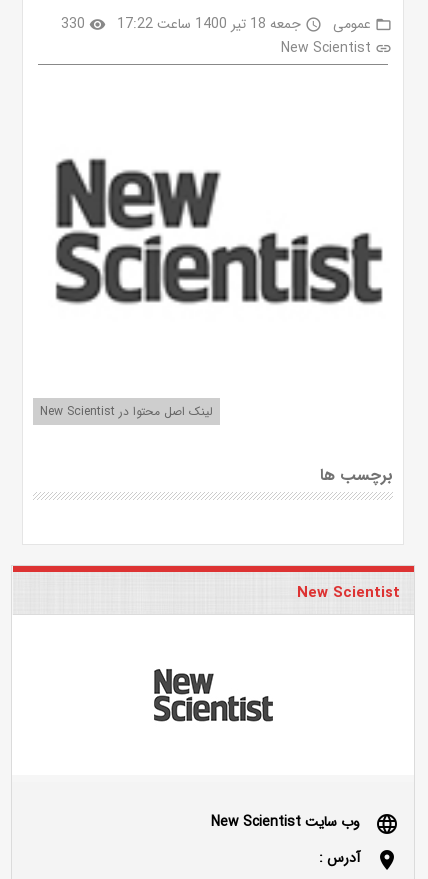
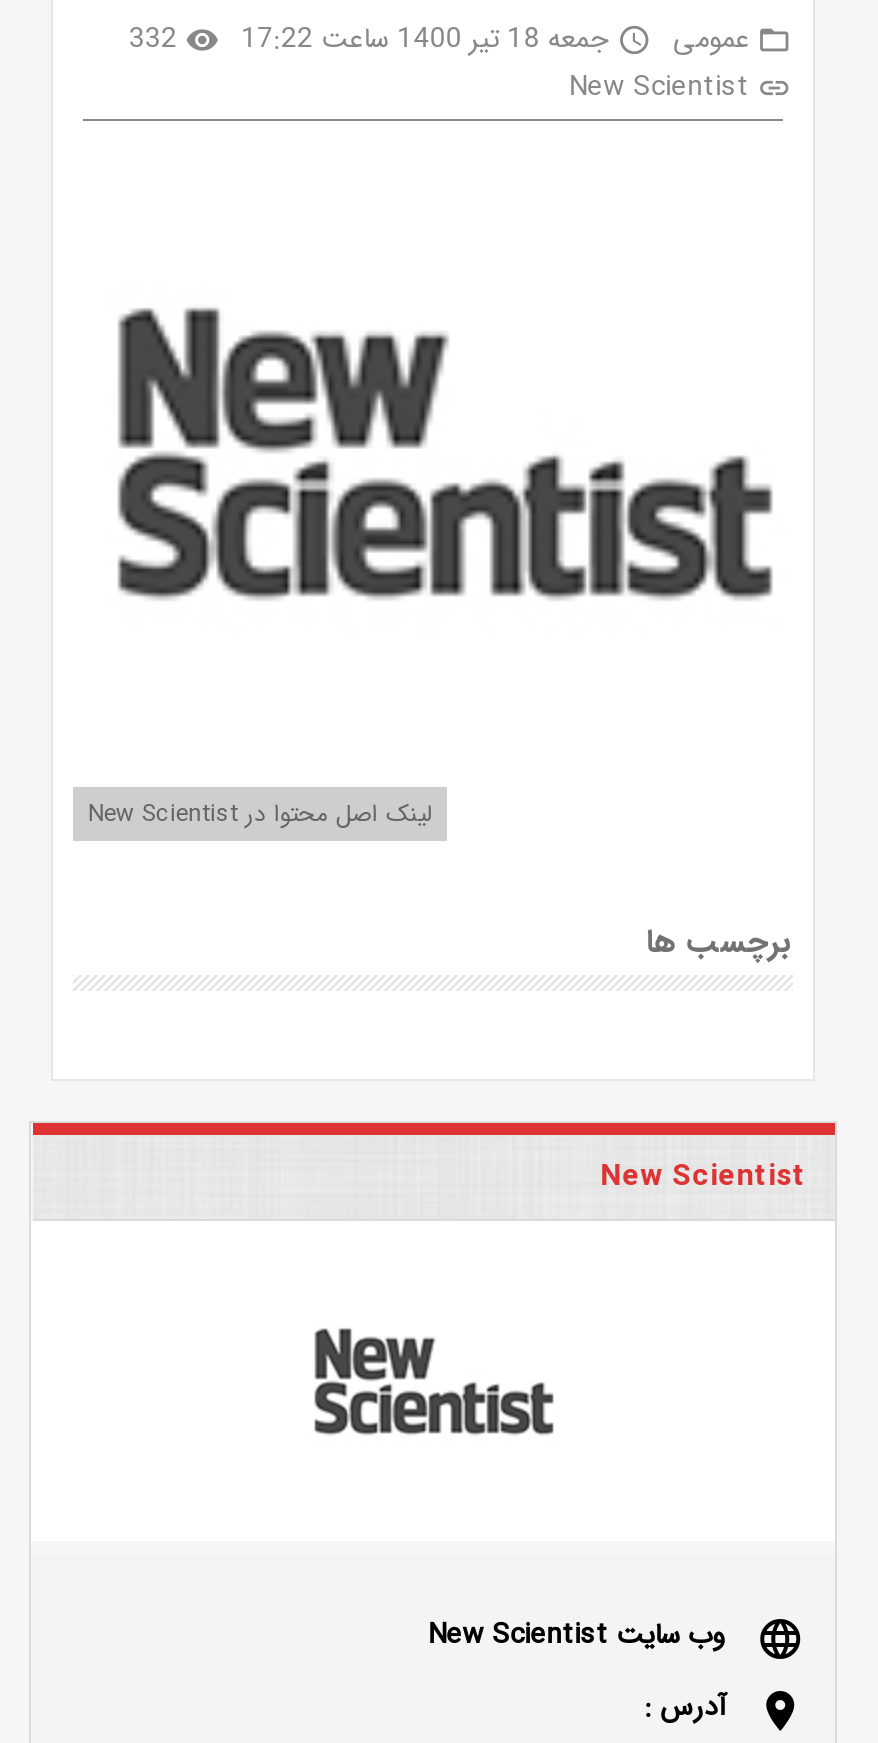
[61,13,85,35] 330 -> [129,17,177,61] 332

